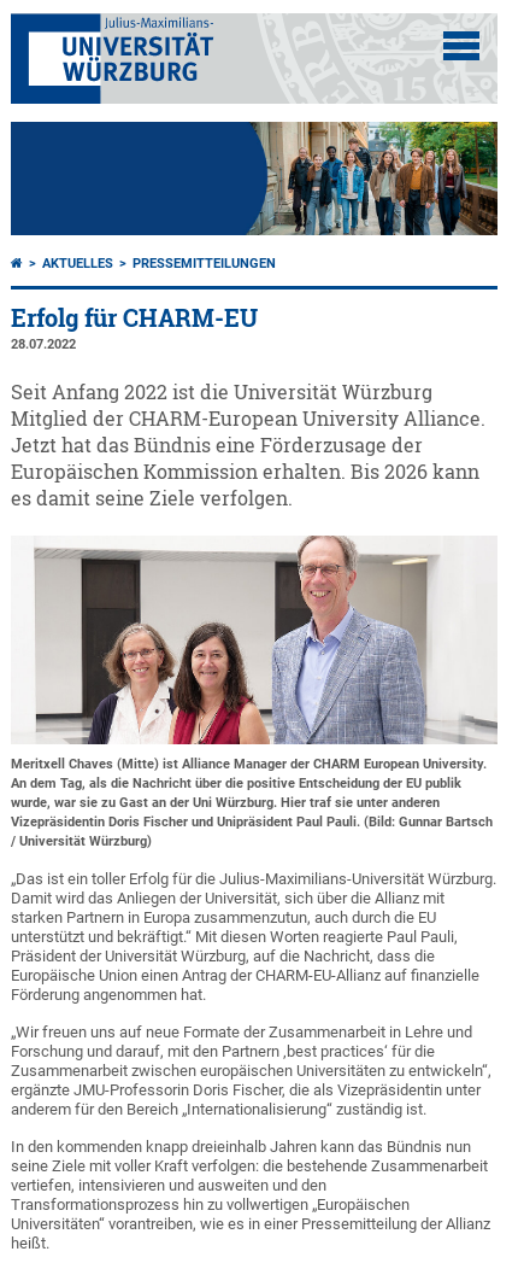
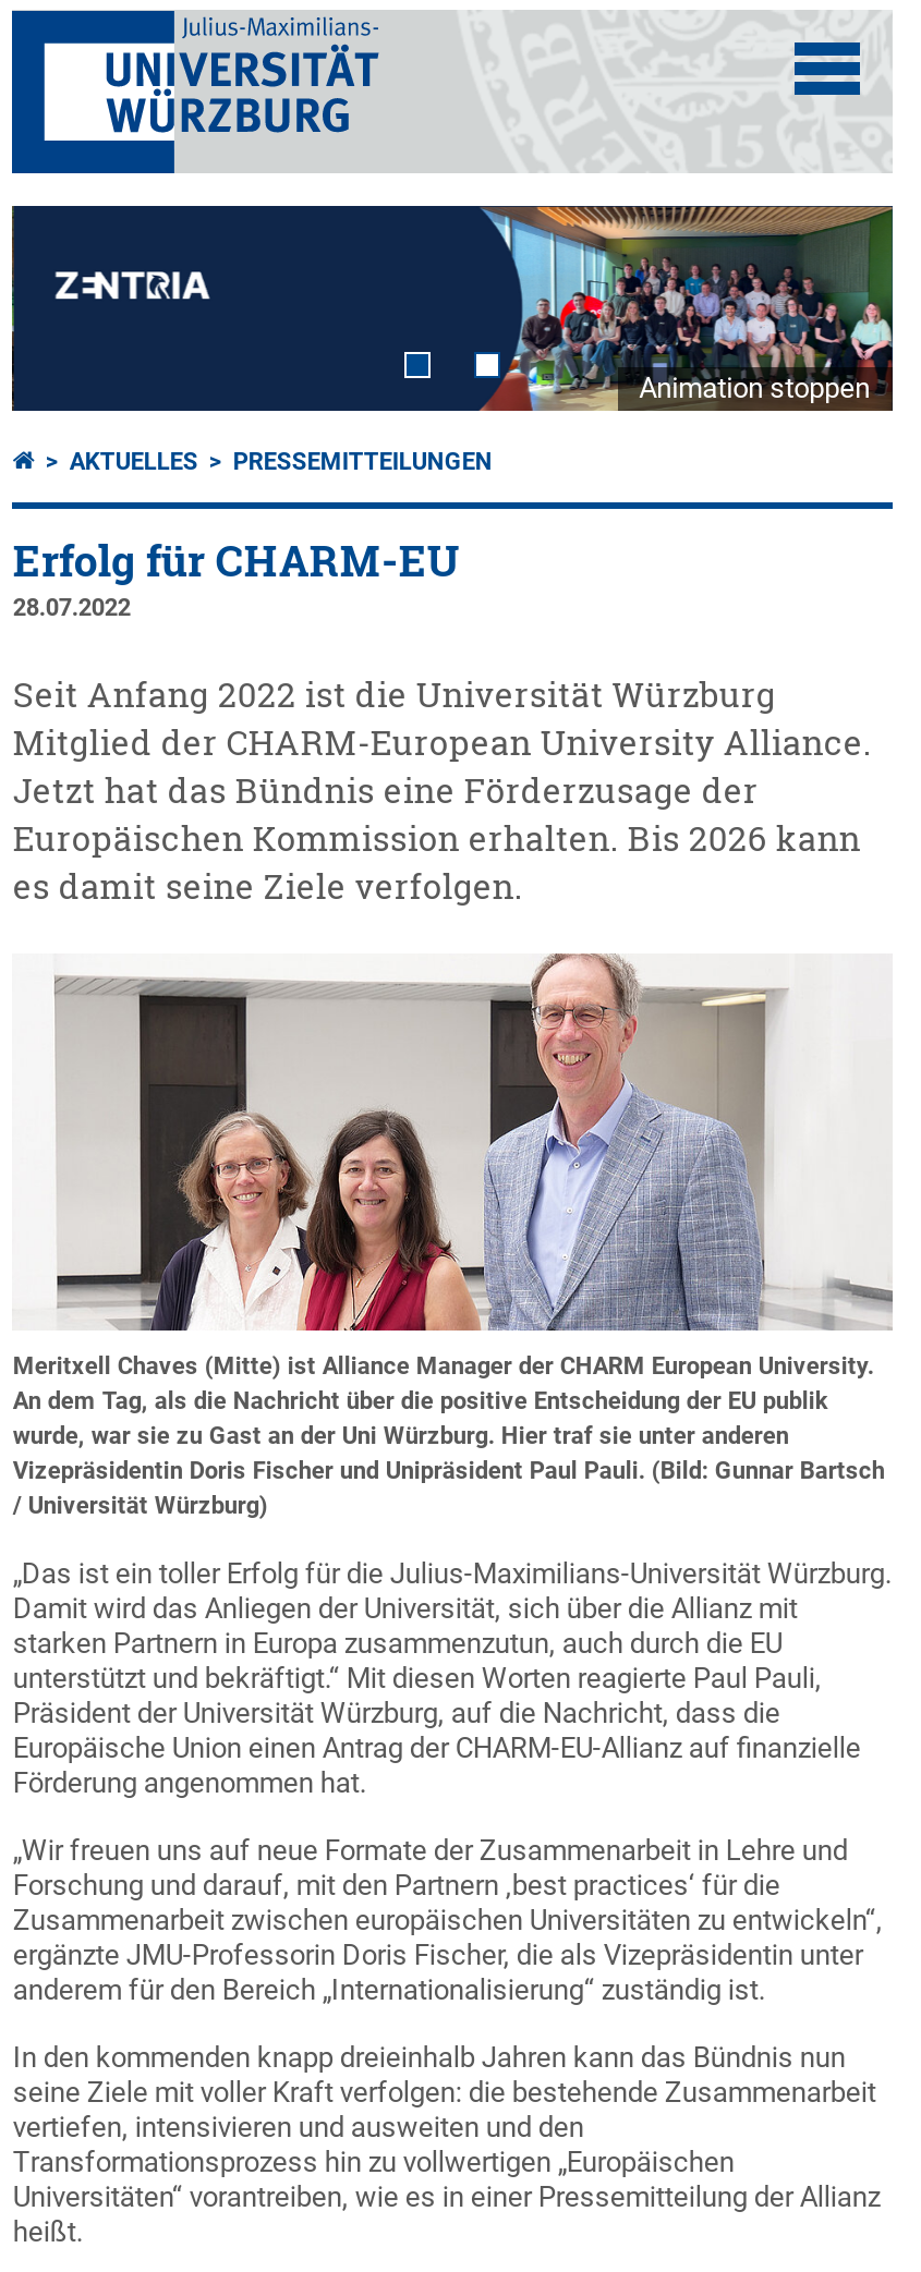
none -> [639,372,870,405] Animation stoppen
[11,121,497,236] [image] -> [10,204,895,413] [image]

